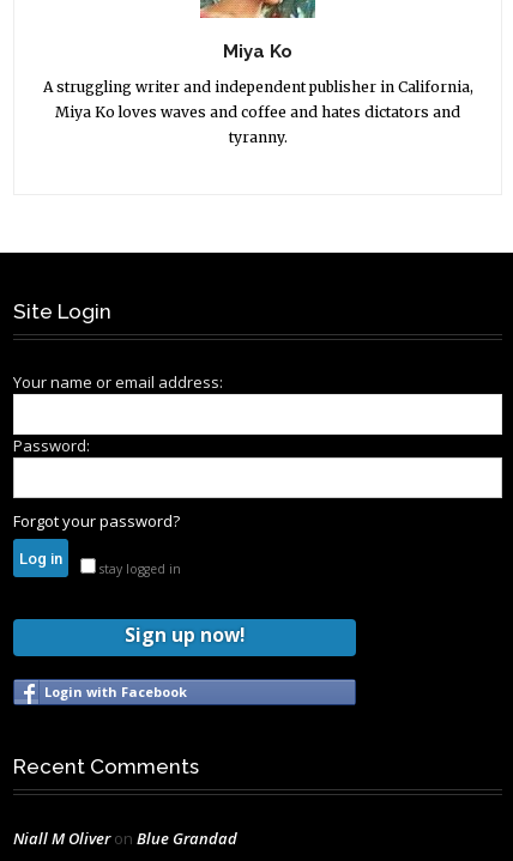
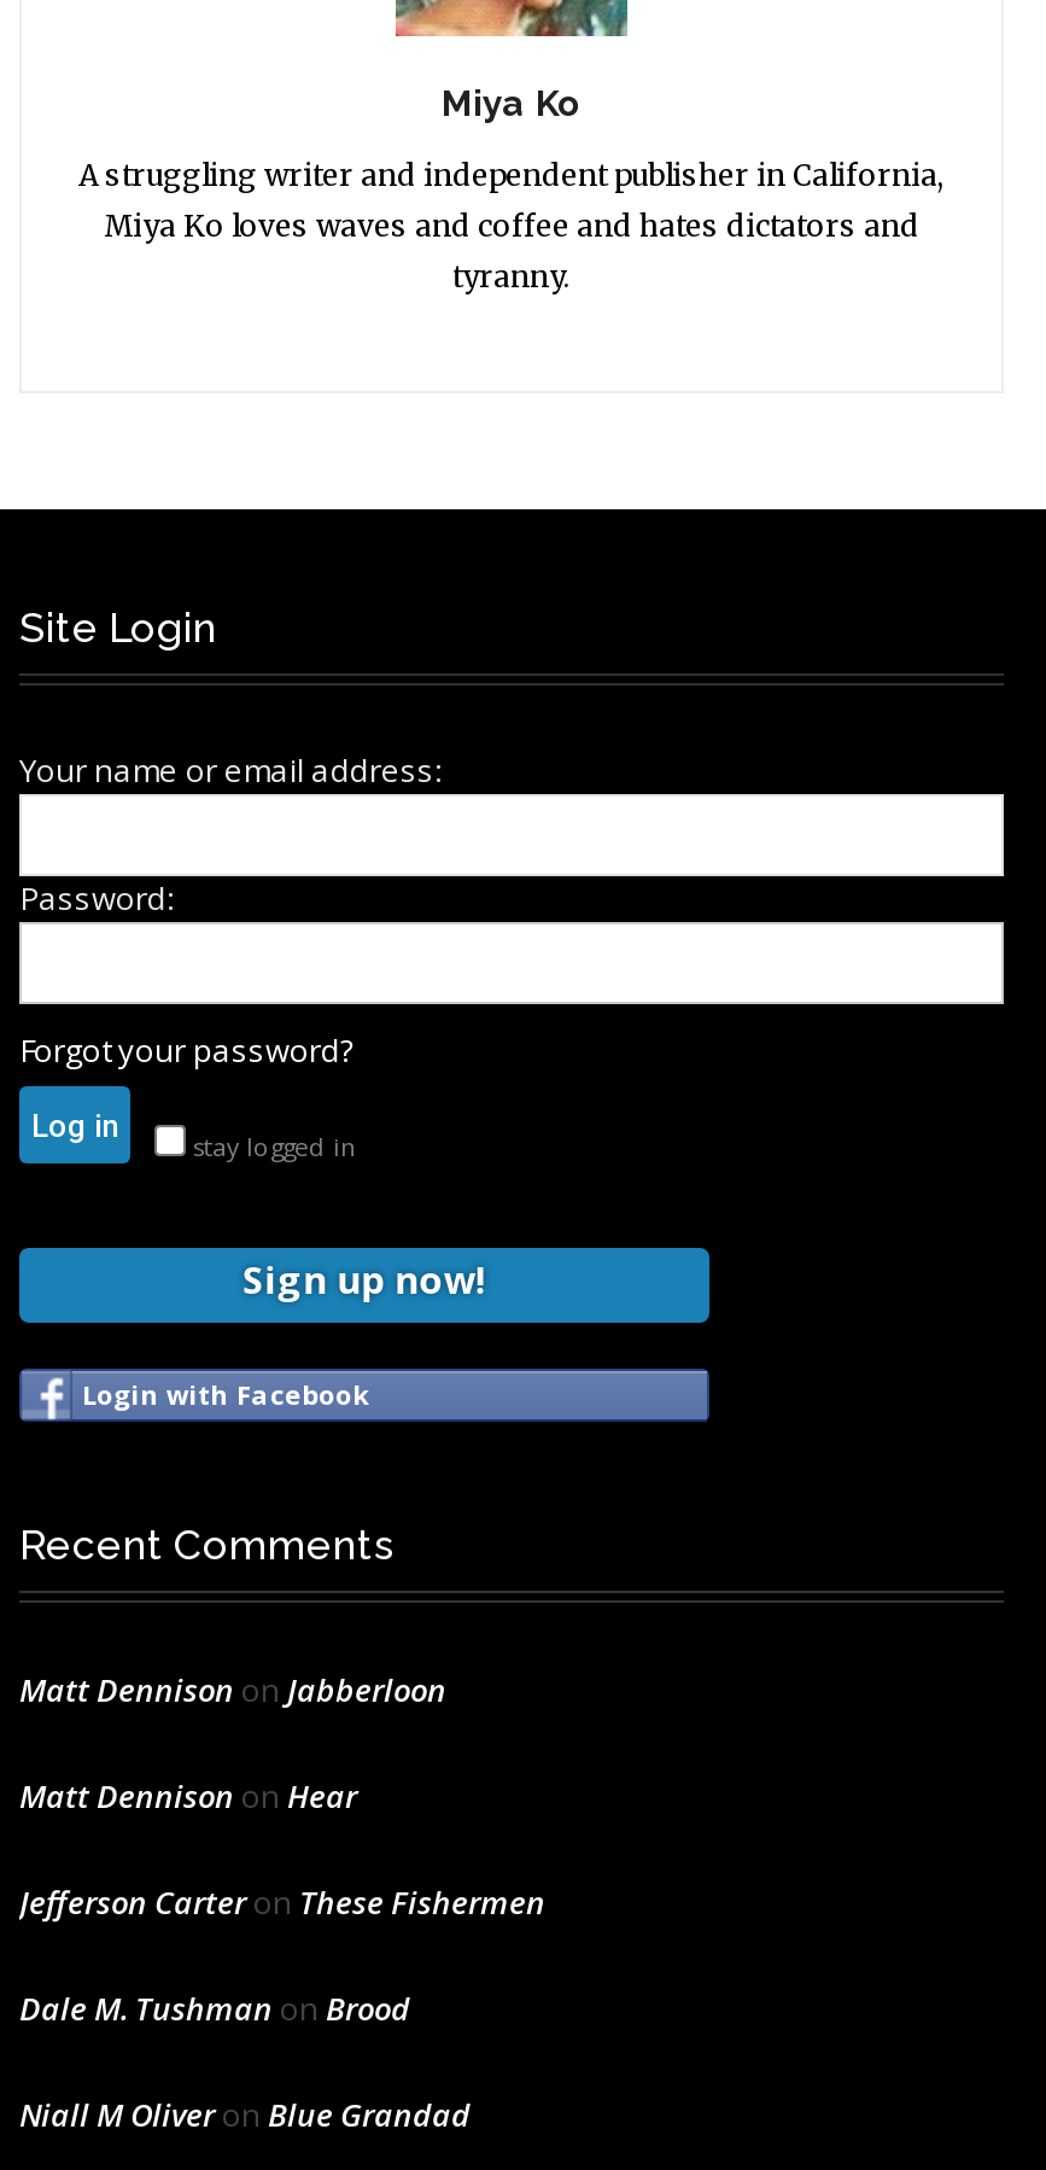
none -> [19,1668,545,2030] Matt Dennison on Jabberloon | Matt Dennison on Hear | Jefferson Carter on These Fishermen | Dale M. Tushman on Brood

